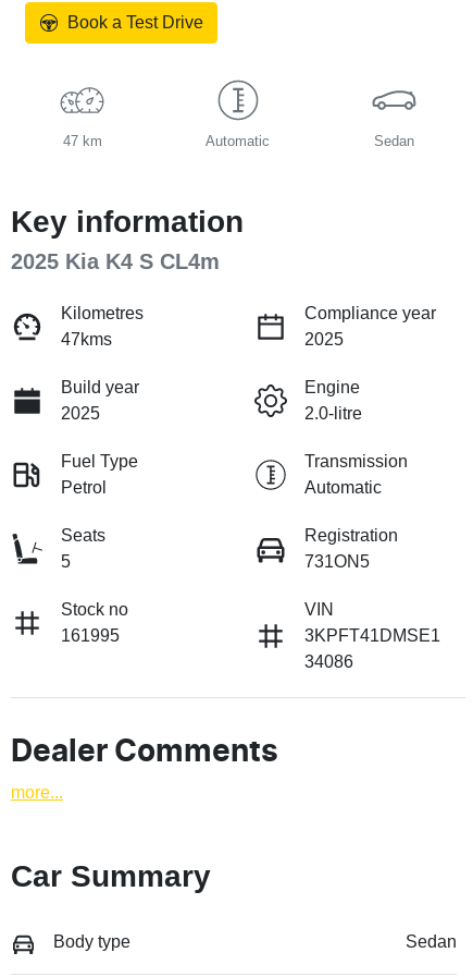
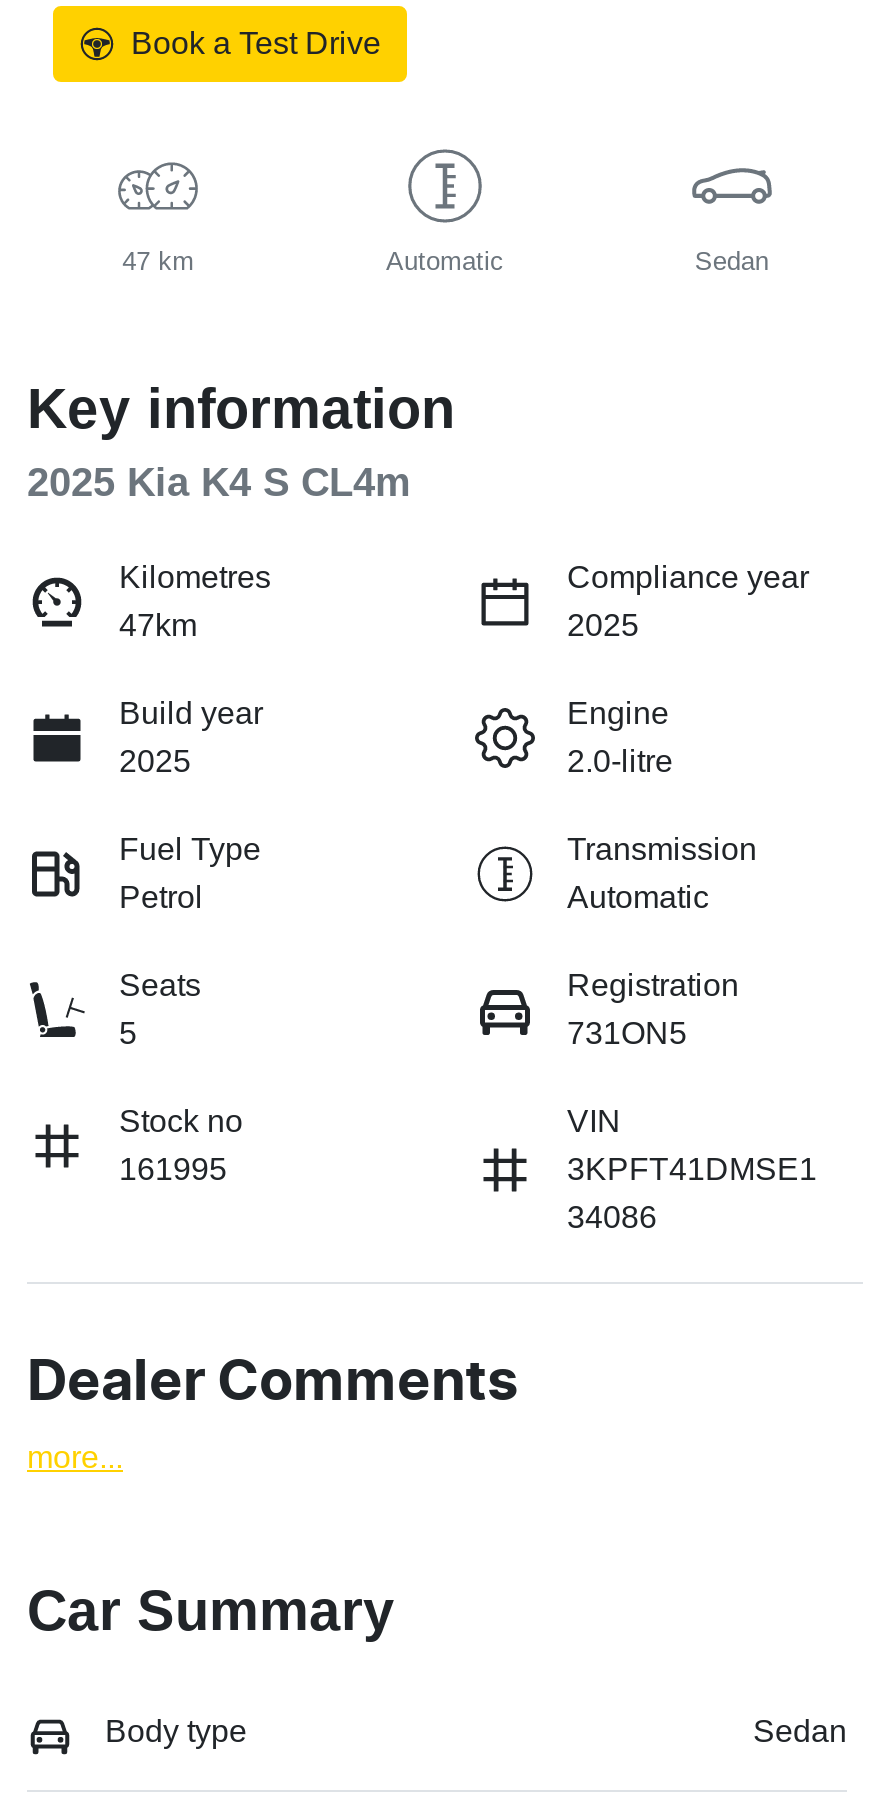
[61,331,112,349] 47kms -> [119,609,197,643] 47km

